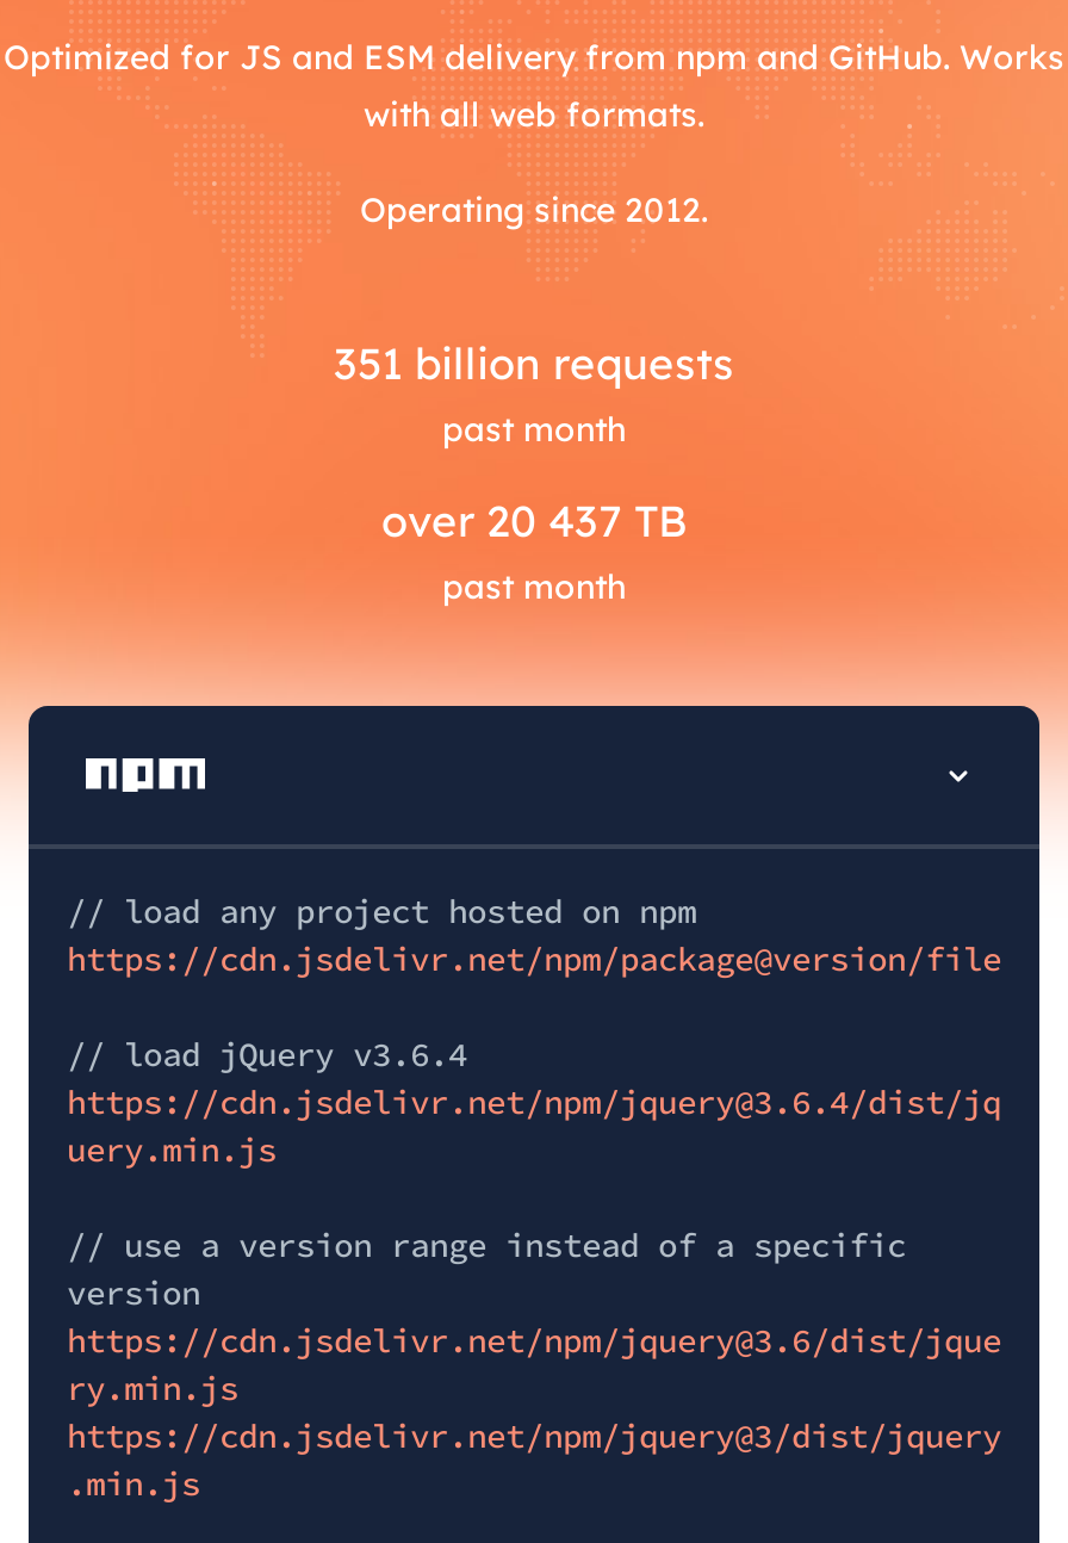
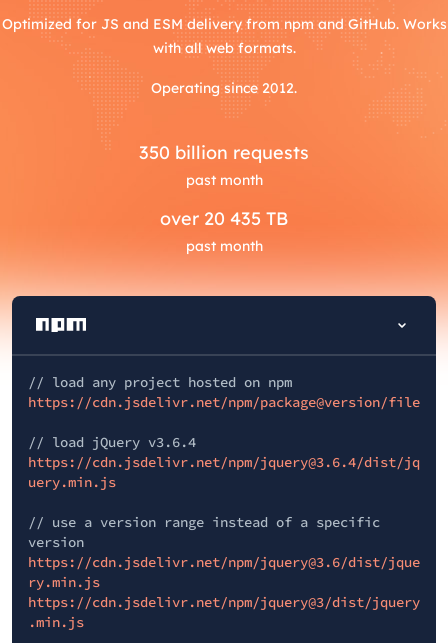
[334,336,734,391] 351 billion requests -> [139,141,309,164] 350 billion requests
[381,494,687,549] over 20 437 TB -> [160,207,288,230] over 20 435 TB

